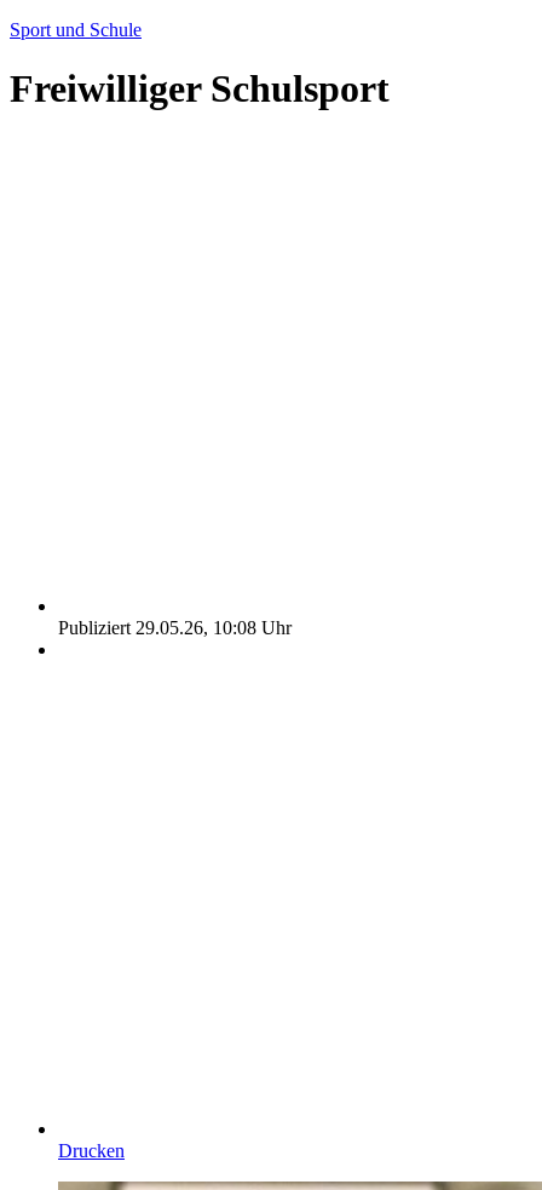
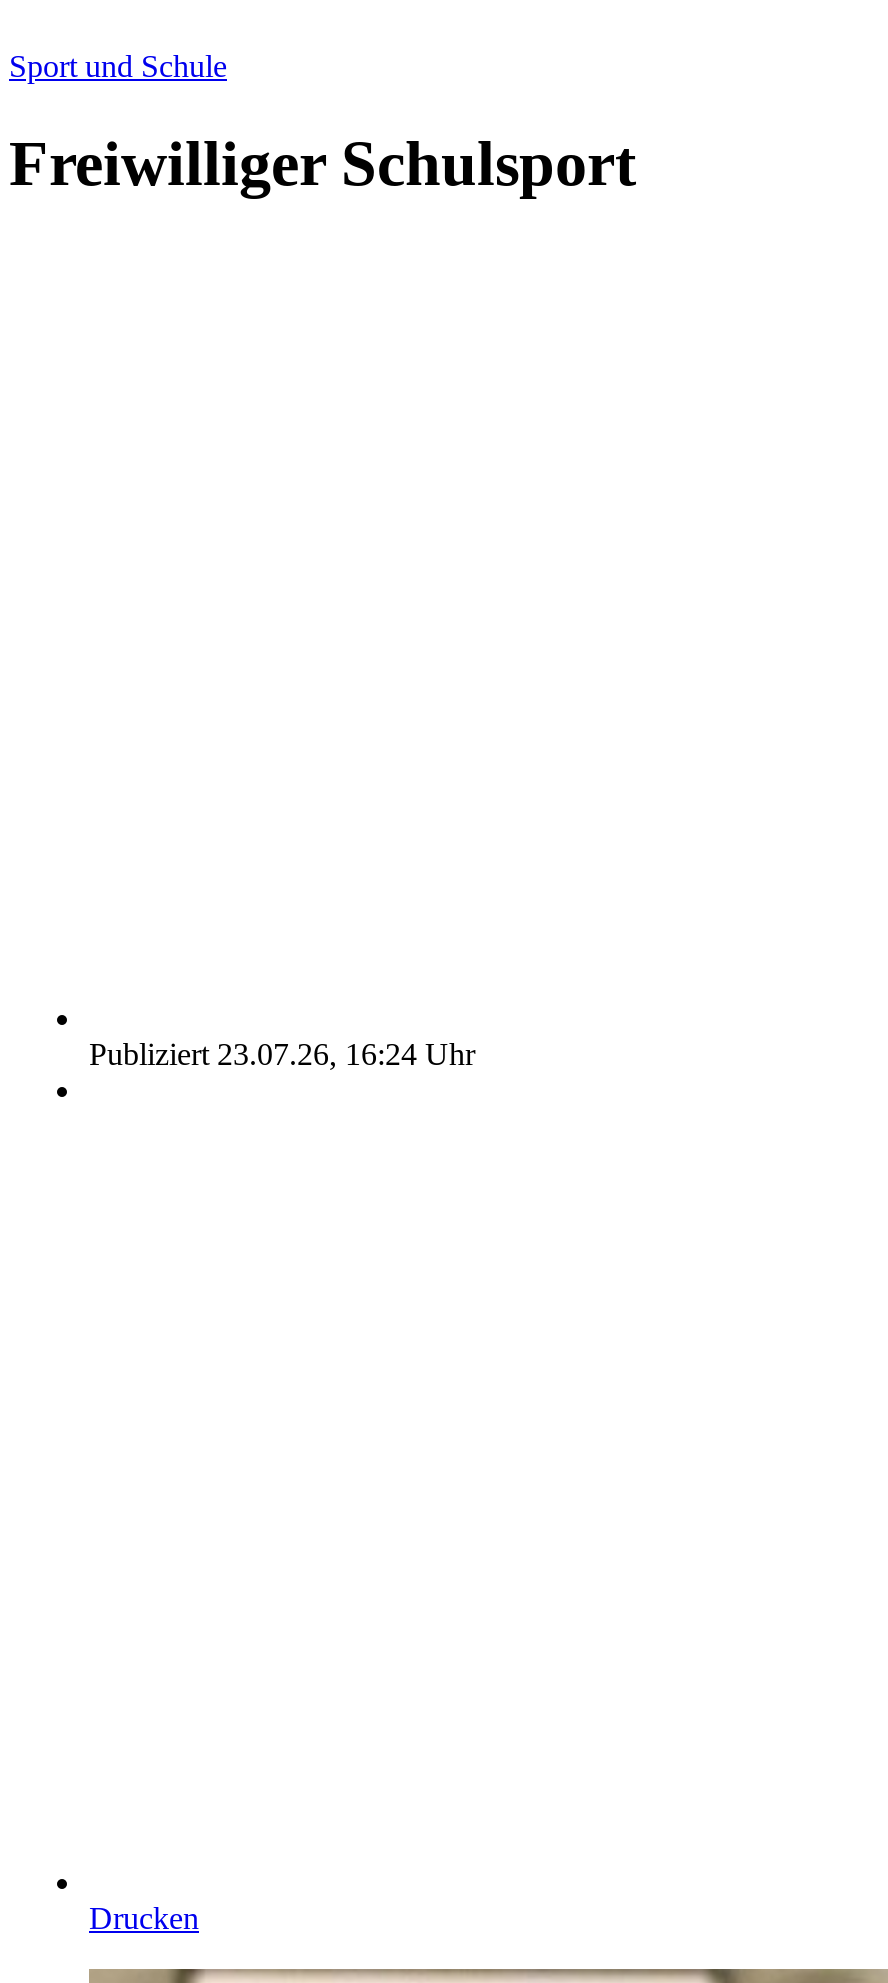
[58,617,292,637] Publiziert 29.05.26, 10:08 Uhr -> [89,1036,475,1070] Publiziert 23.07.26, 16:24 Uhr

